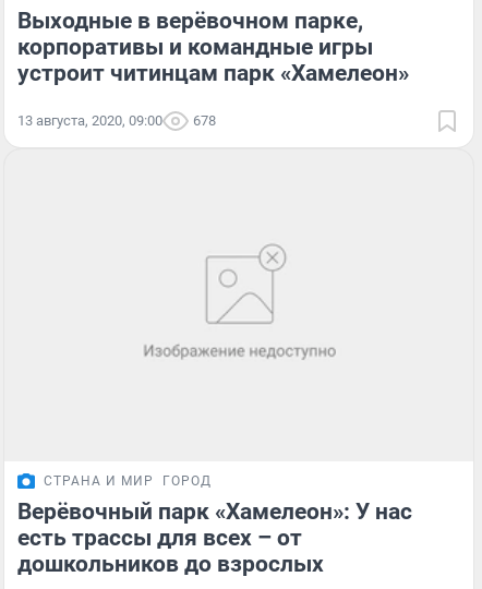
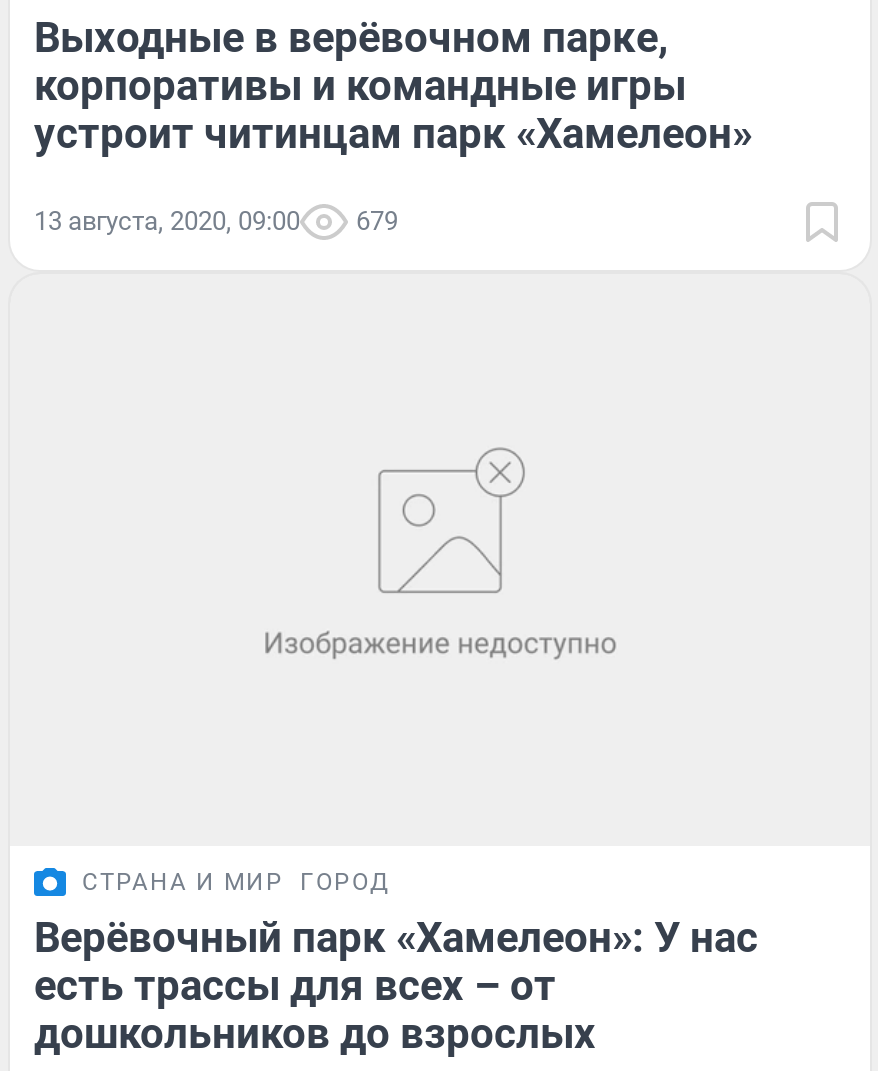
[17,112,216,128] 13 августа, 2020, 09:00 678 -> [34,205,398,235] 13 августа, 2020, 09:00 679

